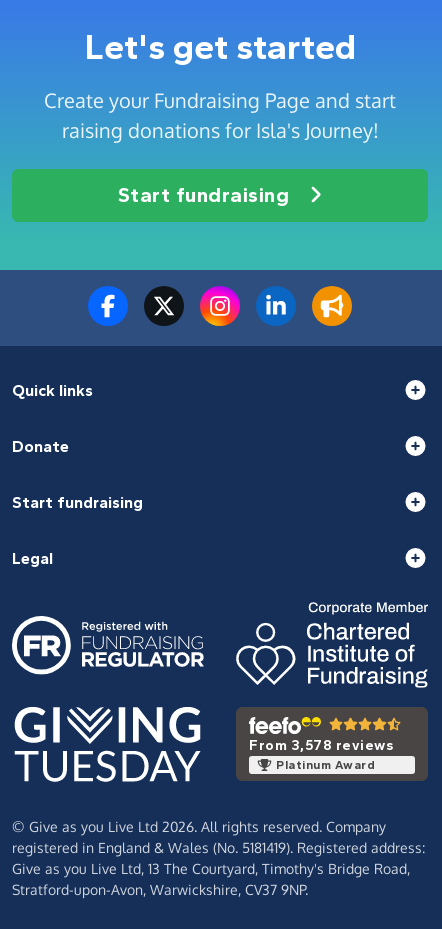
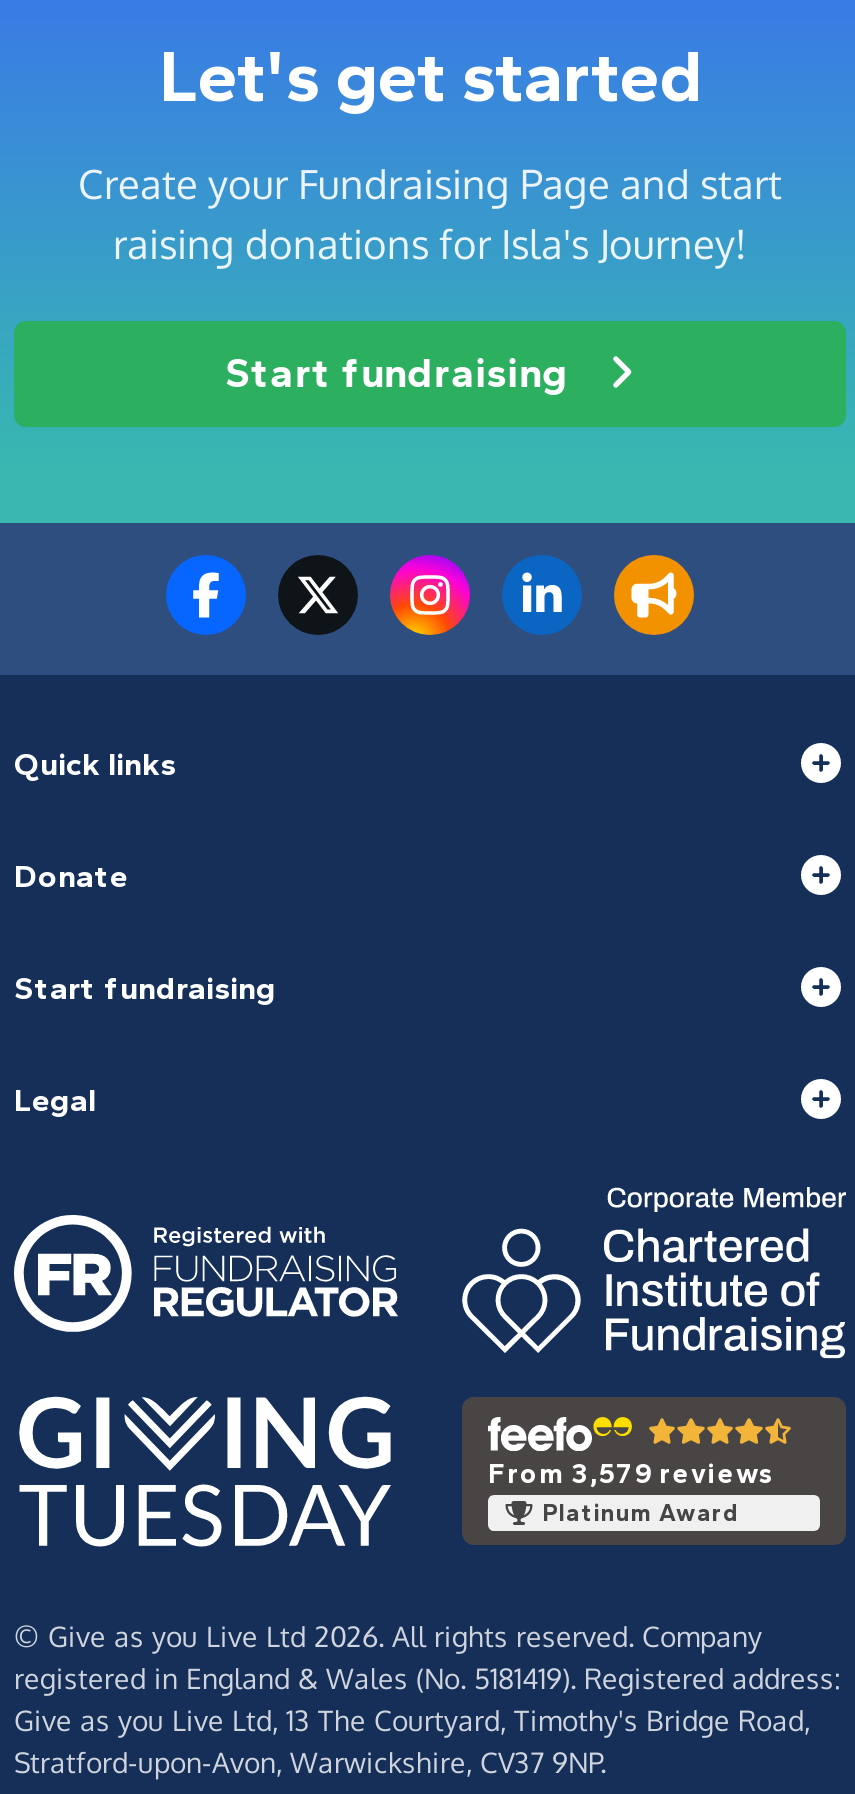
[249,737,393,754] From 3,578 reviews -> [488,1457,774,1491] From 3,579 reviews

